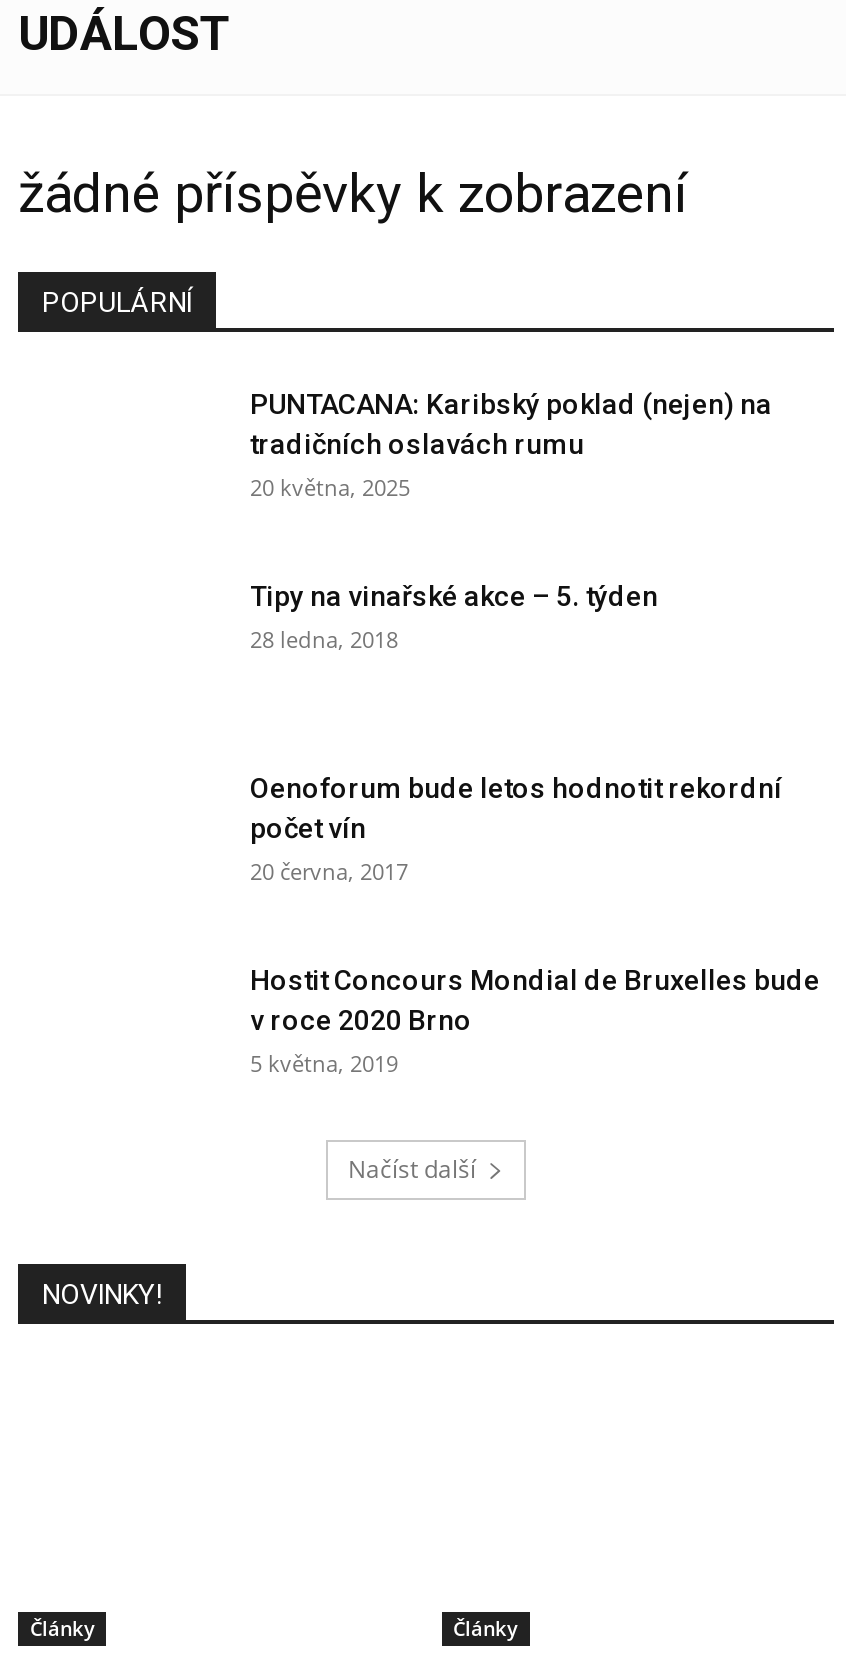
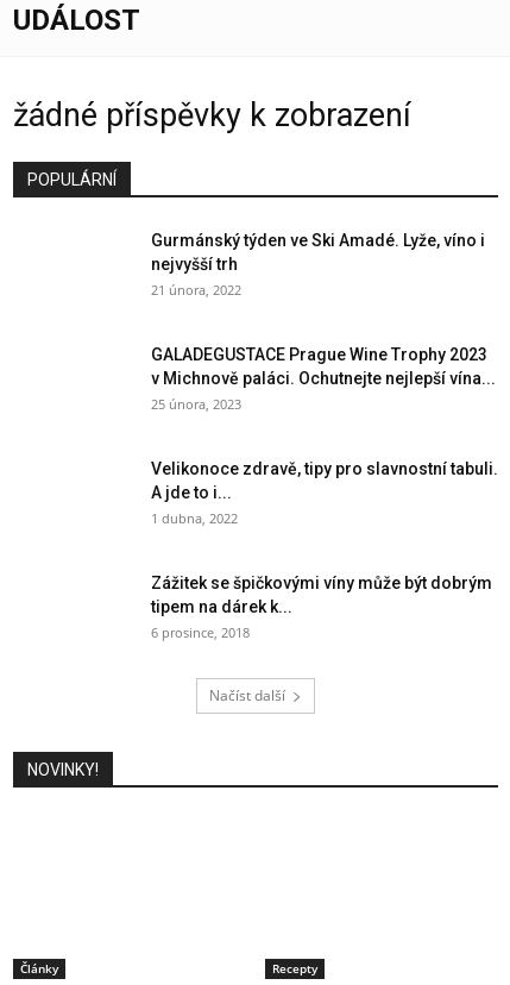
[250,388,772,502] PUNTACANA: Karibský poklad (nejen) na | tradičních oslavách rumu | 20 května, 2025 -> [151,231,485,299] Gurmánský týden ve Ski Amadé. Lyže, víno i | nejvyšší trh | 21 února, 2022
[250,580,658,654] Tipy na vinařské akce – 5. týden | 28 ledna, 2018 -> [151,345,496,413] GALADEGUSTACE Prague Wine Trophy 2023 | v Michnově paláci. Ochutnejte nejlepší vína... | 25 února, 2023
[250,772,782,886] Oenoforum bude letos hodnotit rekordní | počet vín | 20 června, 2017 -> [151,459,498,527] Velikonoce zdravě, tipy pro slavnostní tabuli. | A jde to i... | 1 dubna, 2022
[250,964,820,1078] Hostit Concours Mondial de Bruxelles bude | v roce 2020 Brno | 5 května, 2019 -> [151,573,492,641] Zážitek se špičkovými víny může být dobrým | tipem na dárek k... | 6 prosince, 2018
[453,1614,517,1642] Články -> [272,960,317,977] Recepty

